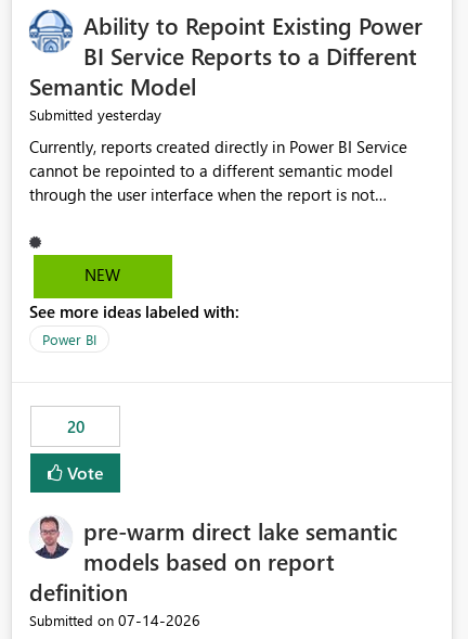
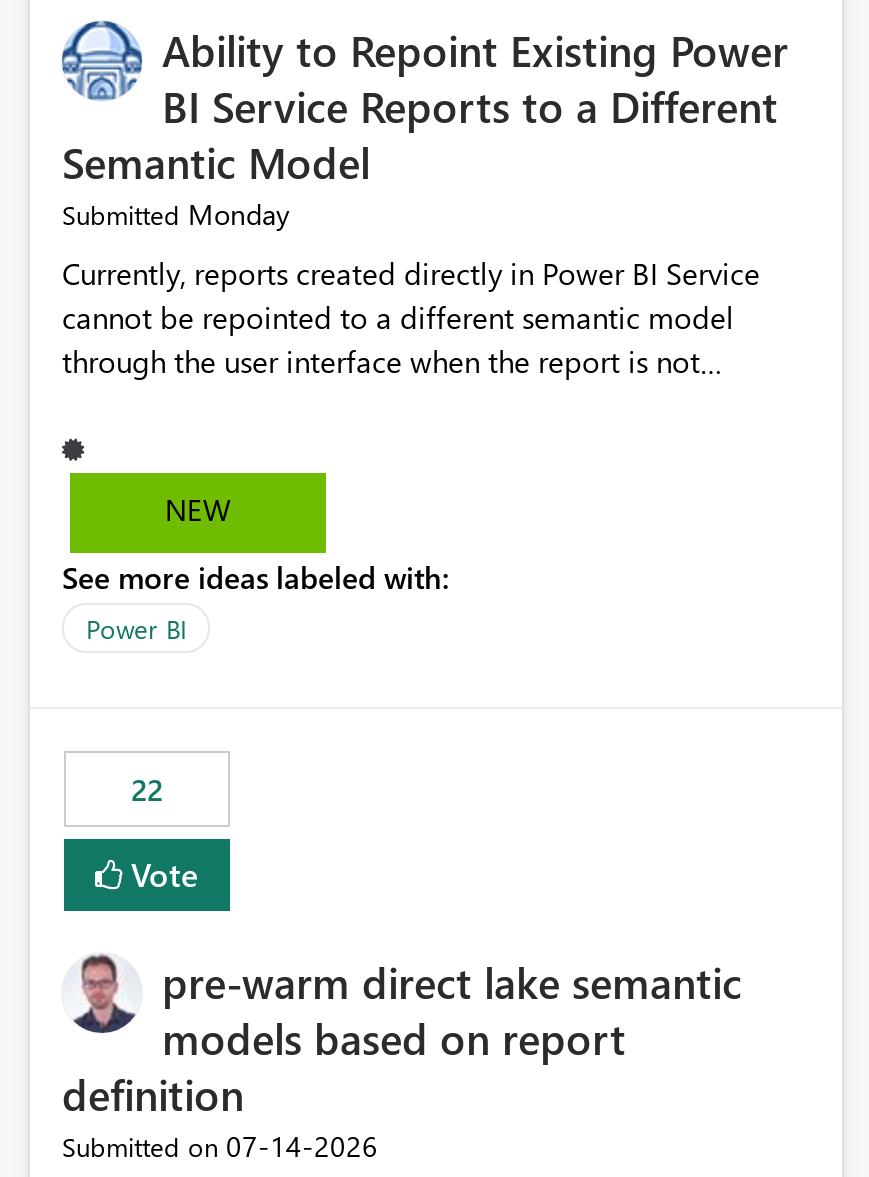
[29,105,161,125] Submitted yesterday -> [62,196,290,234] Submitted Monday
[67,416,84,438] 20 -> [131,770,163,810] 22

